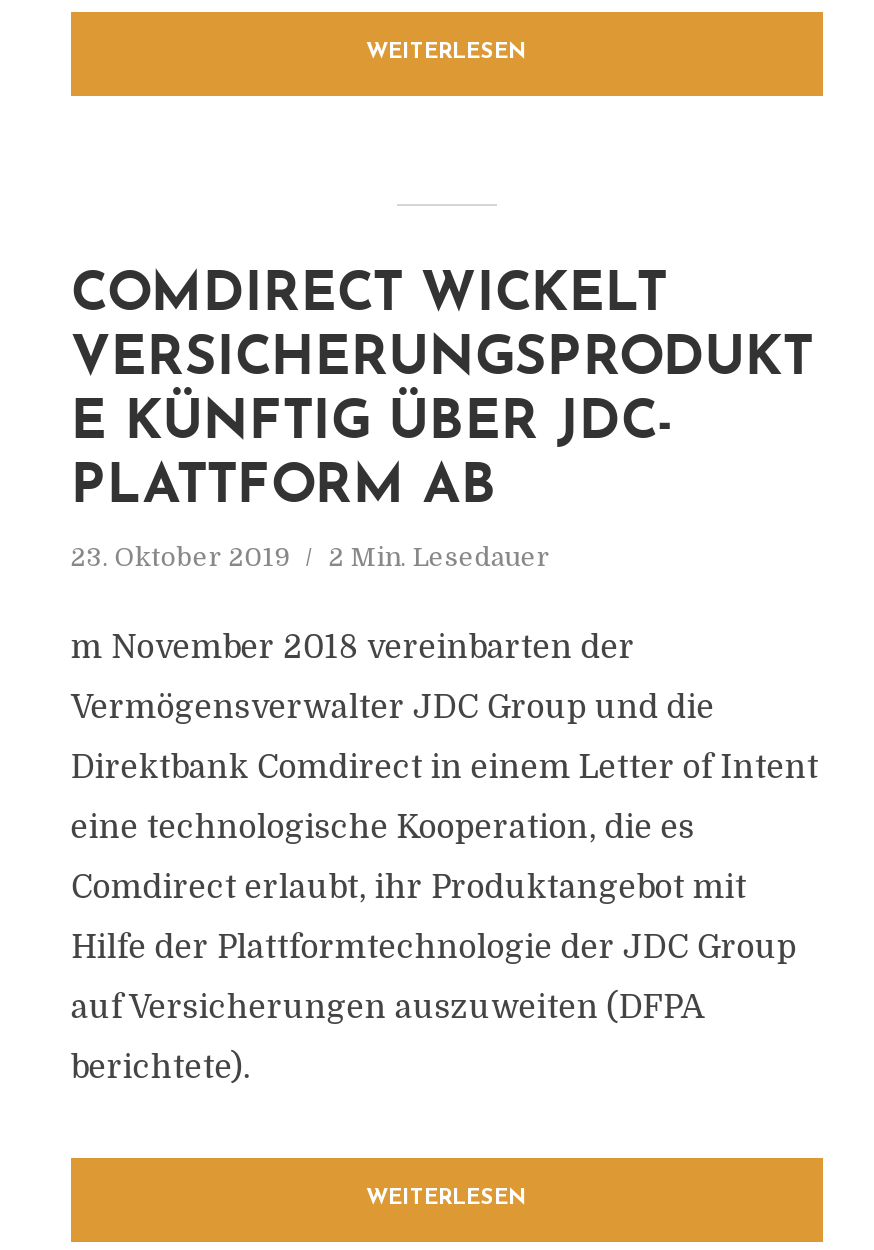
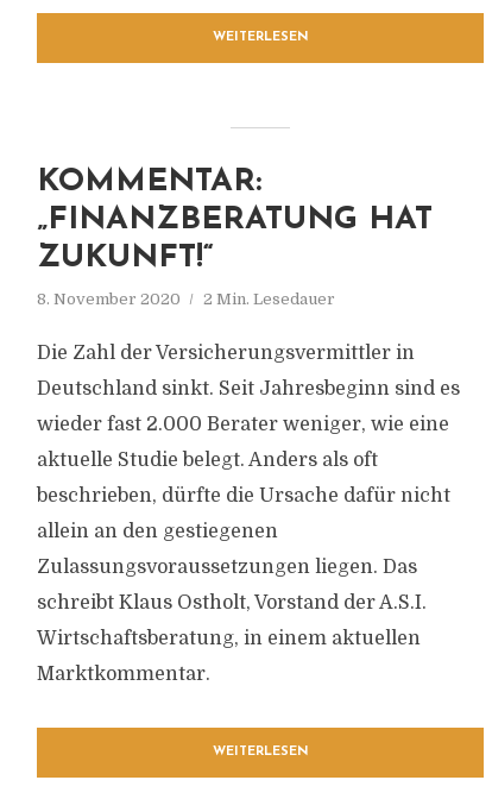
[71,270,813,516] COMDIRECT WICKELT | VERSICHERUNGSPRODUKT | E KÜNFTIG ÜBER JDC- | PLATTFORM AB -> [37,166,432,275] KOMMENTAR: | „FINANZBERATUNG HAT | ZUKUNFT!“
[71,542,551,572] 23. Oktober 2019 2 Min. Lesedauer -> [37,290,335,308] 8. November 2020 2 Min. Lesedauer
moved [329,542,551,572] -> [203,290,335,308]: 2 Min. Lesedauer
[71,630,819,1086] m November 2018 vereinbarten der | Vermögensverwalter JDC Group und die | Direktbank Comdirect in einem Letter of Intent | eine technologische Kooperation, die es | Comdirect erlaubt, ihr Produktangebot mit | Hilfe der Plattformtechnologie der JDC Group | auf Versicherungen auszuweiten (DFPA | berichtete). -> [37,342,460,685] Die Zahl der Versicherungsvermittler in | Deutschland sinkt. Seit Jahresbeginn sind es | wieder fast 2.000 Berater weniger, wie eine | aktuelle Studie belegt. Anders als oft | beschrieben, dürfte die Ursache dafür nicht | allein an den gestiegenen | Zulassungsvoraussetzungen liegen. Das | schreibt Klaus Ostholt, Vorstand der A.S.I. | Wirtschaftsberatung, in einem aktuellen | Marktkommentar.

